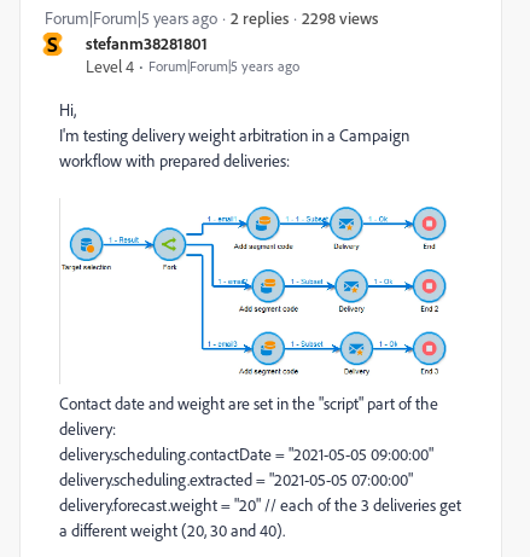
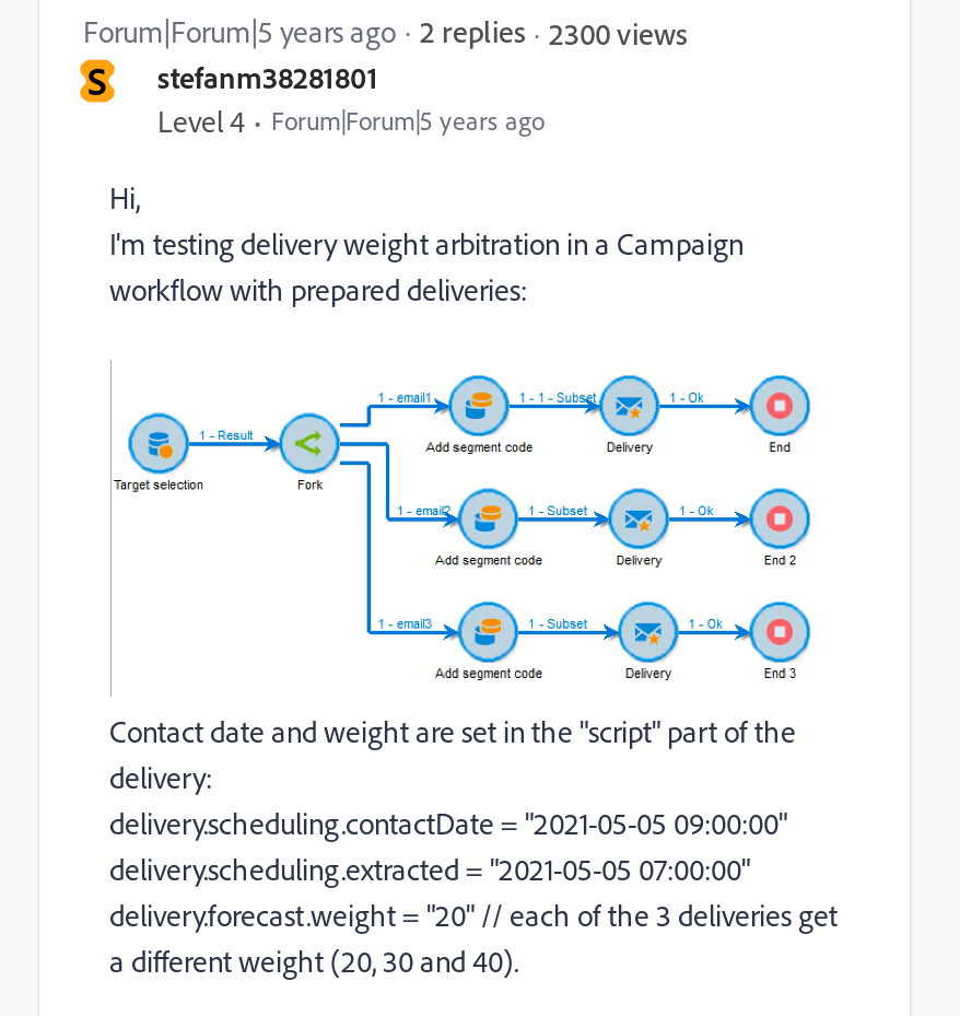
[302,7,378,27] 2298 views -> [549,13,687,50] 2300 views

